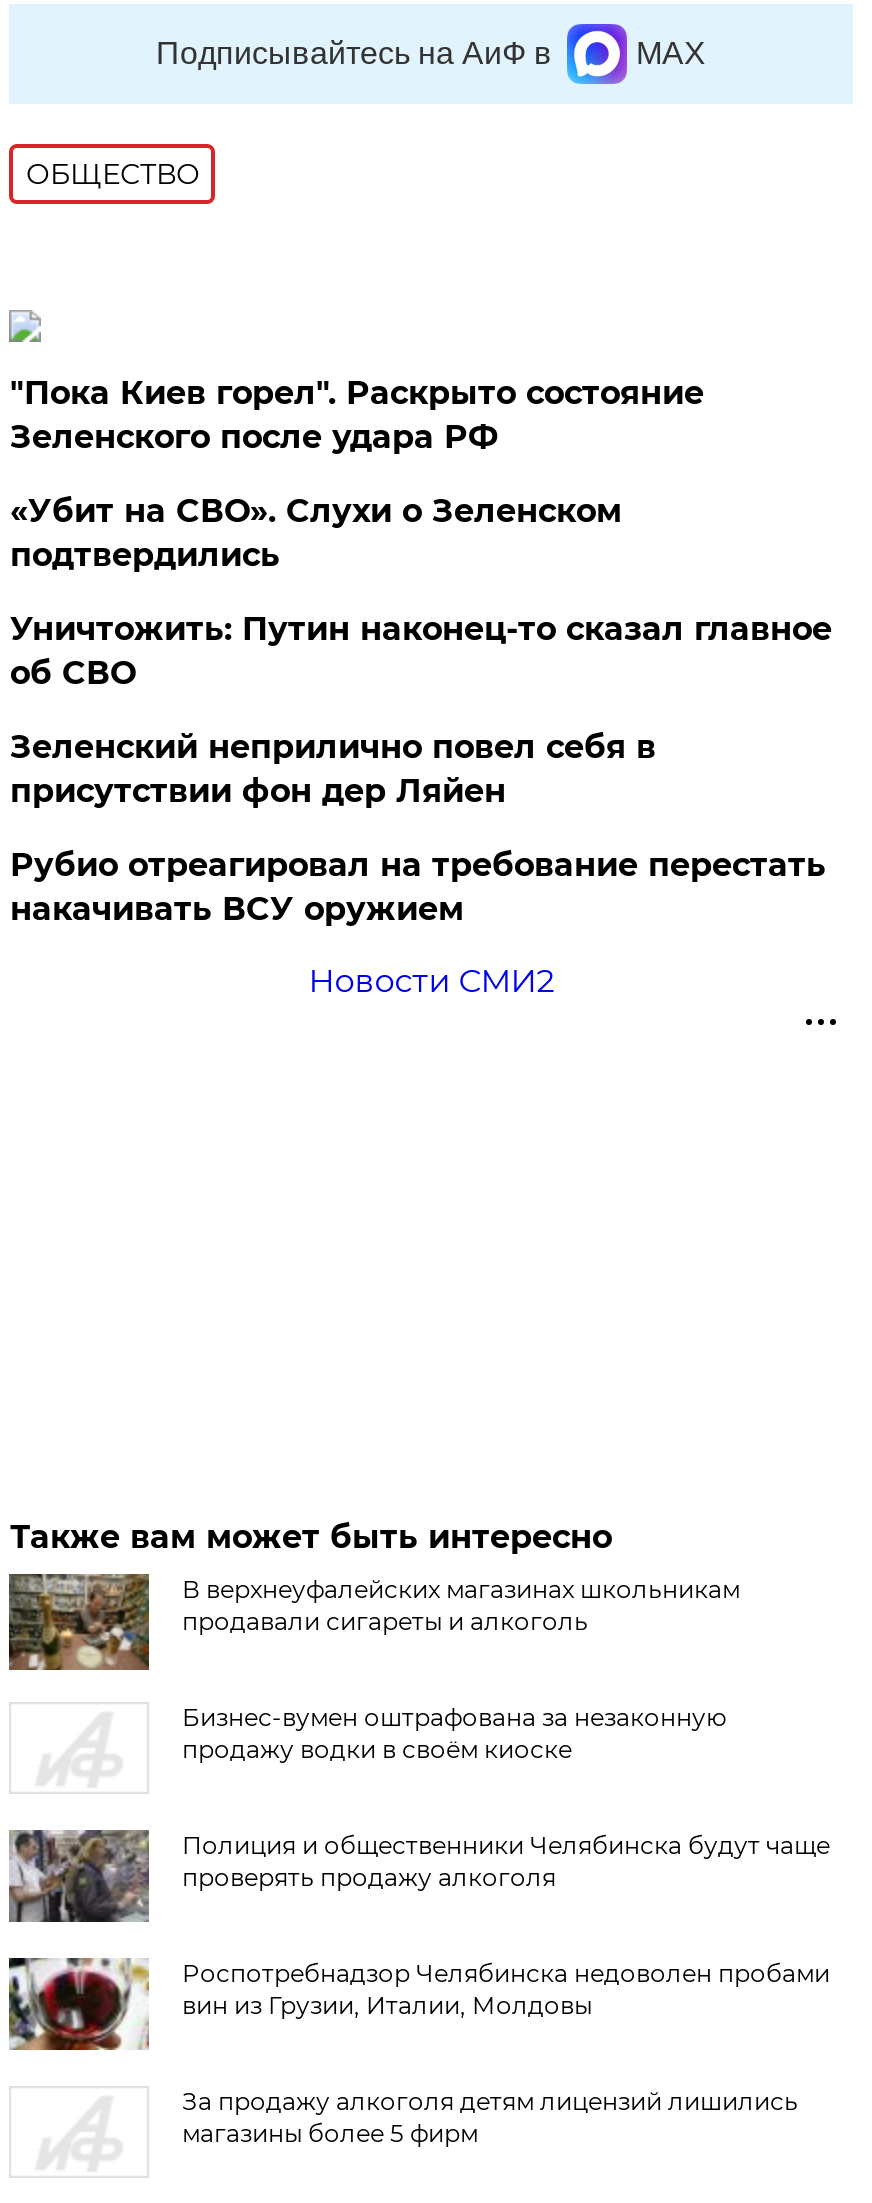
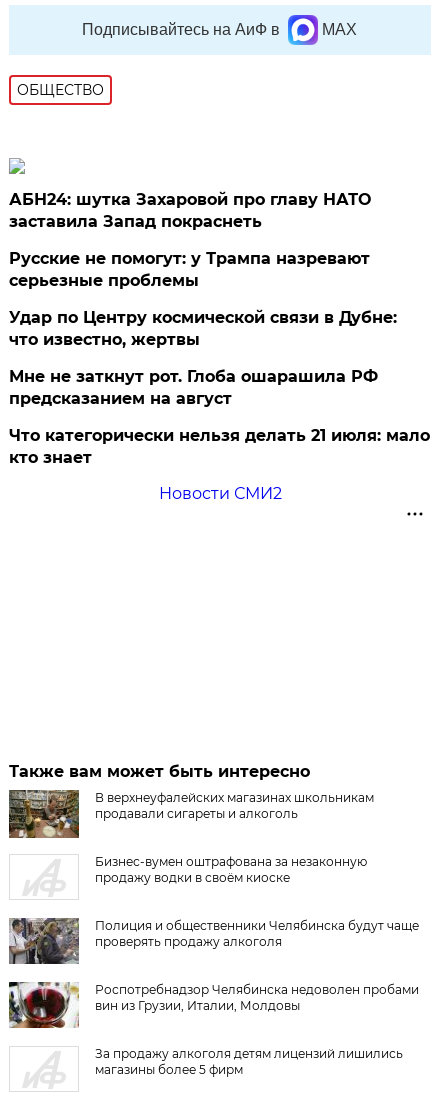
[10,374,704,456] "Пока Киев горел". Раскрыто состояние | Зеленского после удара РФ -> [9,190,371,231] АБН24: шутка Захаровой про главу НАТО | заставила Запад покраснеть
[10,492,622,574] «Убит на СВО». Слухи о Зеленском | подтвердились -> [9,249,370,290] Русские не помогут: у Трампа назревают | серьезные проблемы
[10,610,832,692] Уничтожить: Путин наконец-то сказал главное | об СВО -> [9,308,397,349] Удар по Центру космической связи в Дубне: | что известно, жертвы
[10,728,656,810] Зеленский неприлично повел cебя в | присутствии фон дер Ляйен -> [9,367,378,408] Мне не заткнут рот. Глоба ошарашила РФ | предсказанием на август
[10,846,826,928] Рубио отреагировал на требование перестать | накачивать ВСУ оружием -> [9,426,430,467] Что категорически нельзя делать 21 июля: мало | кто знает

